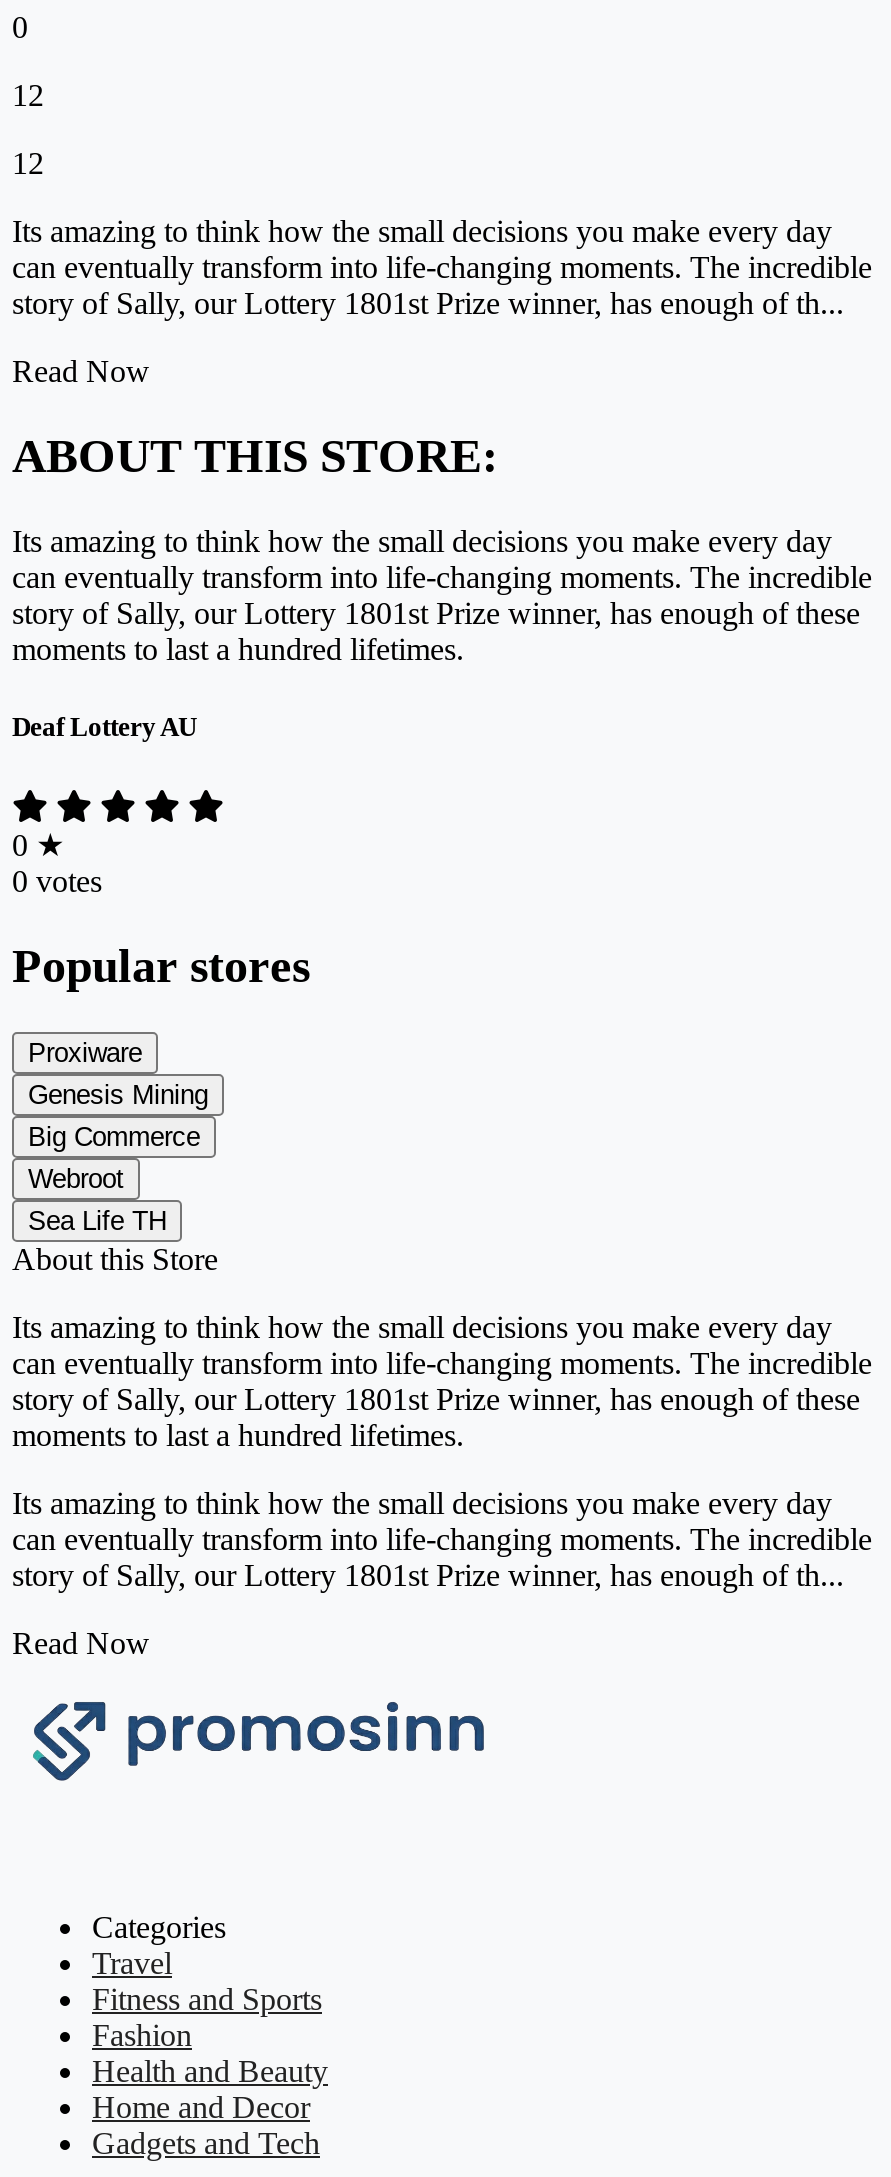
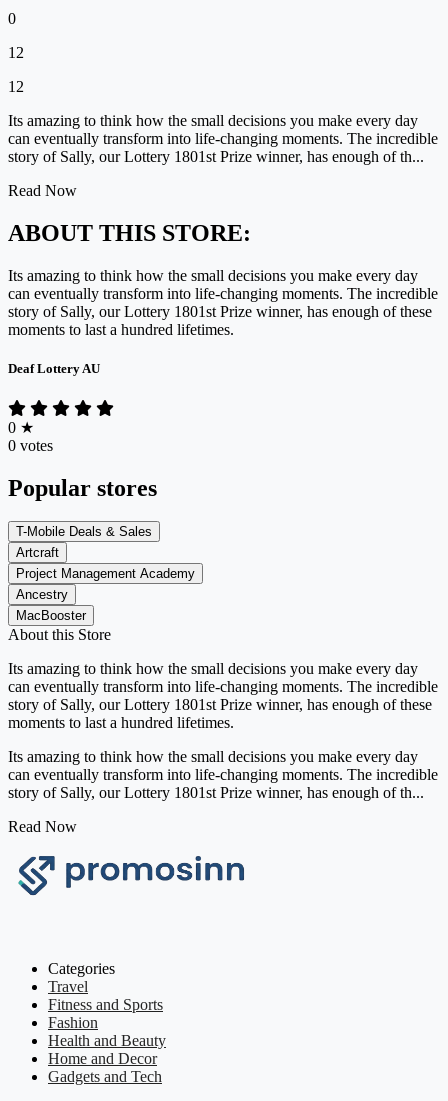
[28,1039,208,1237] Proxiware | Genesis Mining | Big Commerce | Webroot | Sea Life TH -> [16,524,195,623] T-Mobile Deals & Sales | Artcraft | Project Management Academy | Ancestry | MacBooster

